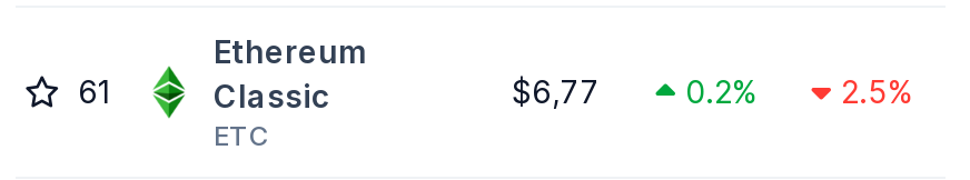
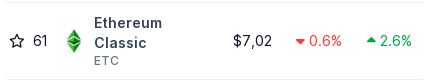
[512,71,601,109] $6,77 -> [233,32,272,49] $7,02
[685,71,756,109] 0.2% -> [309,32,342,49] 0.6%
[841,71,912,109] 2.5% -> [380,32,412,49] 2.6%

